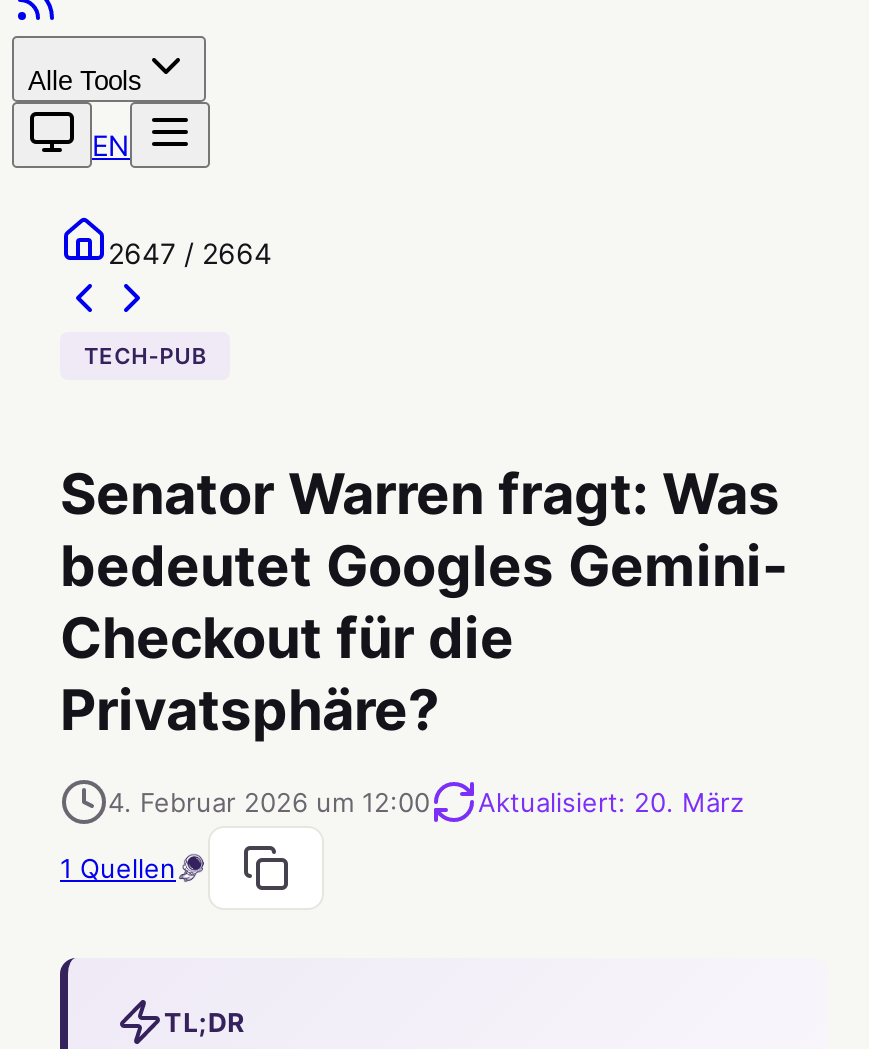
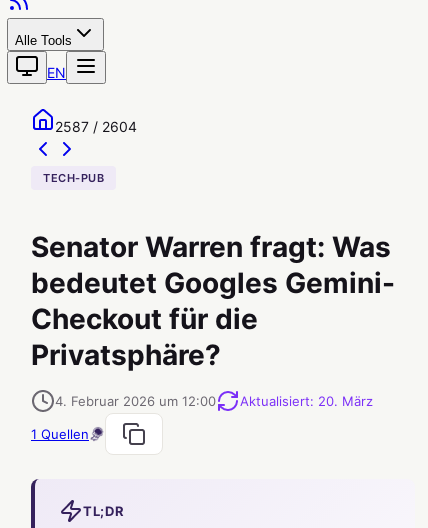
[108,236,272,270] 2647 / 2664 -> [55,118,137,135] 2587 / 2604

